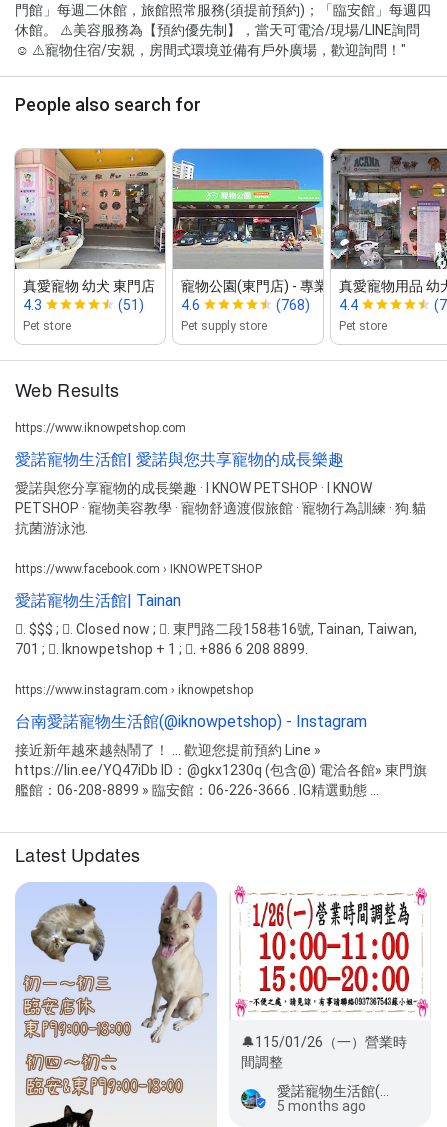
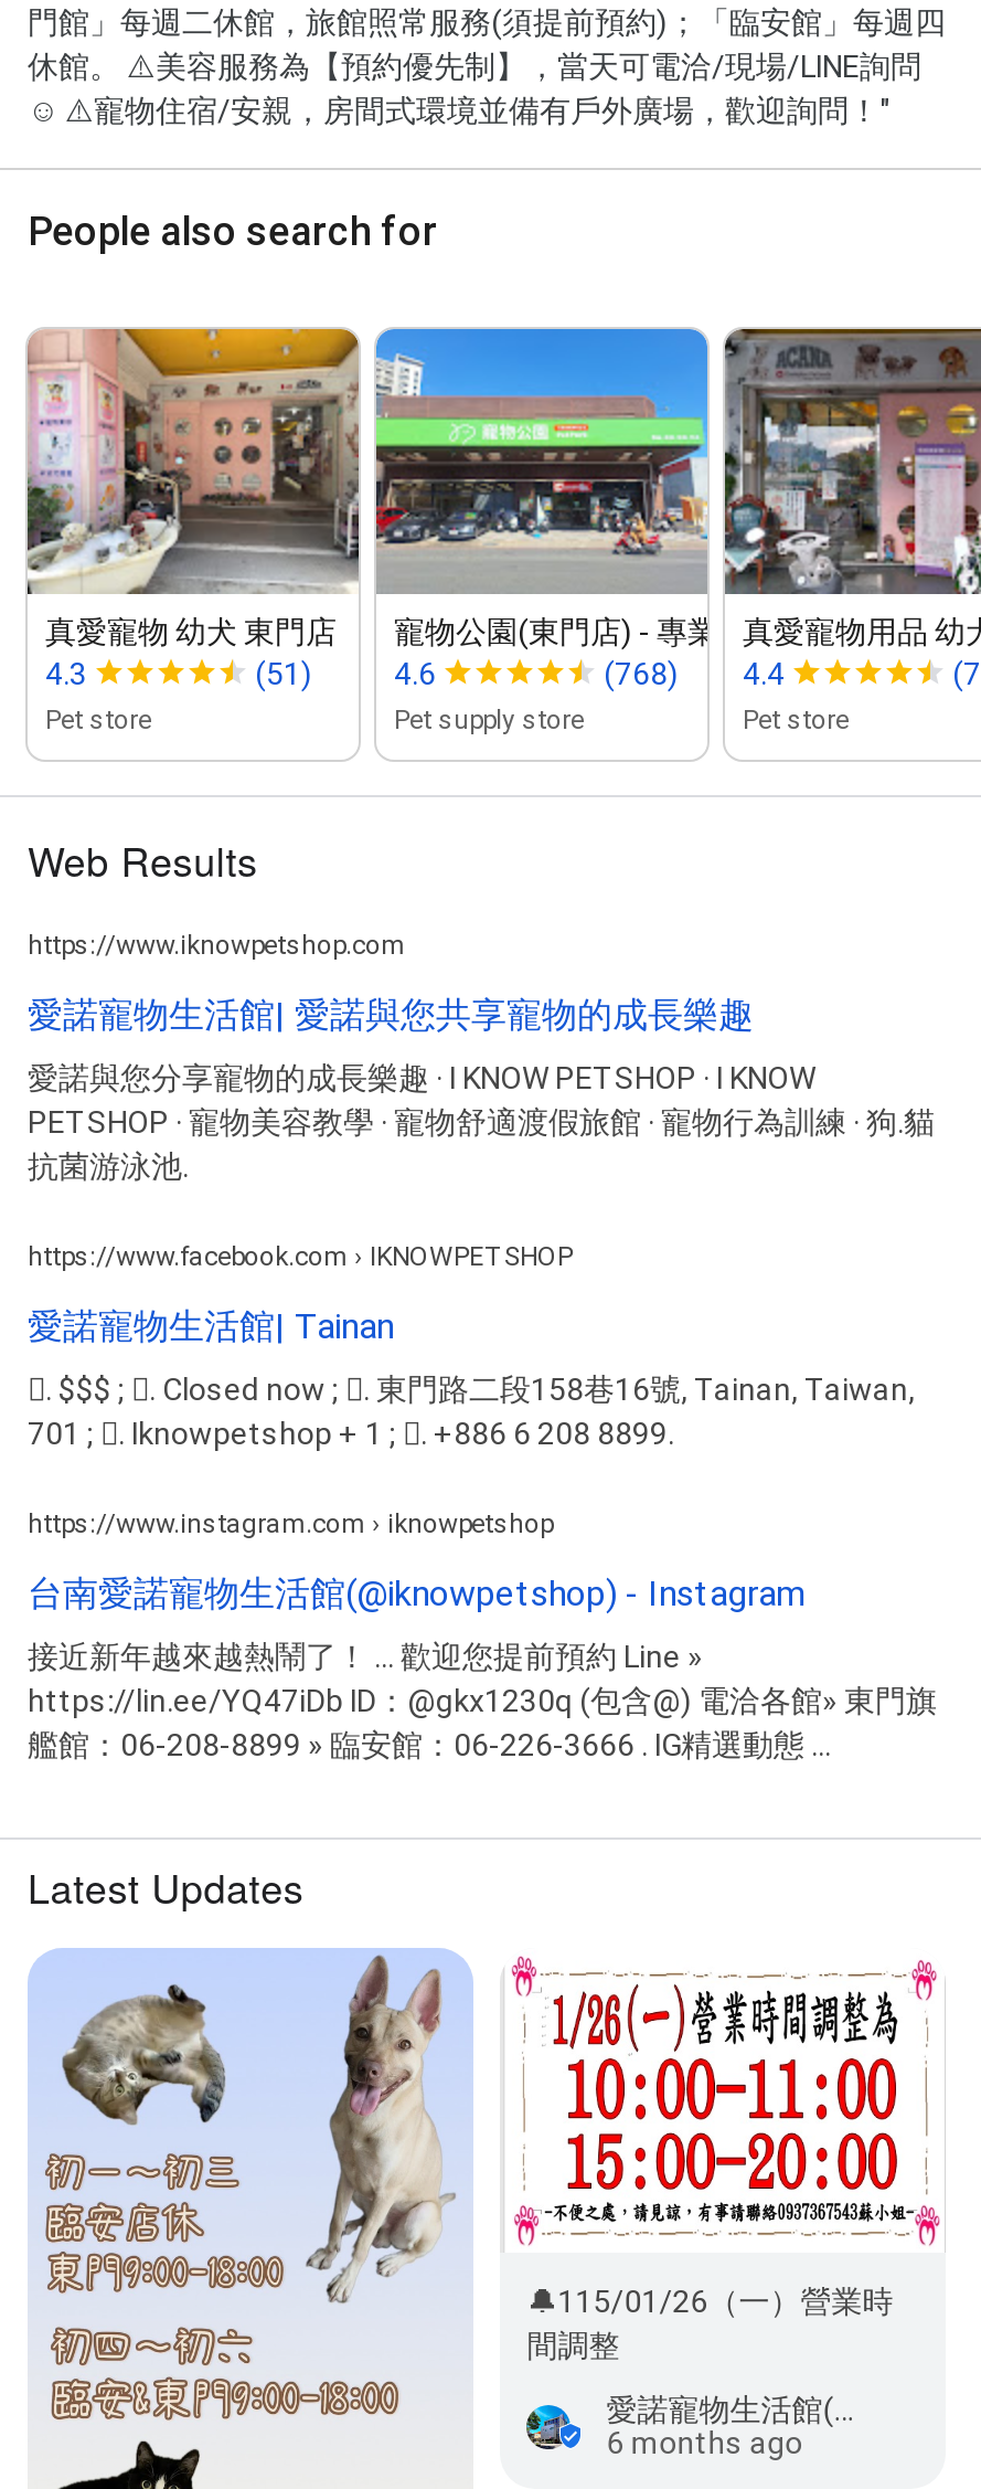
[277,1098,366,1114] 5 months ago -> [606,2426,803,2461] 6 months ago

